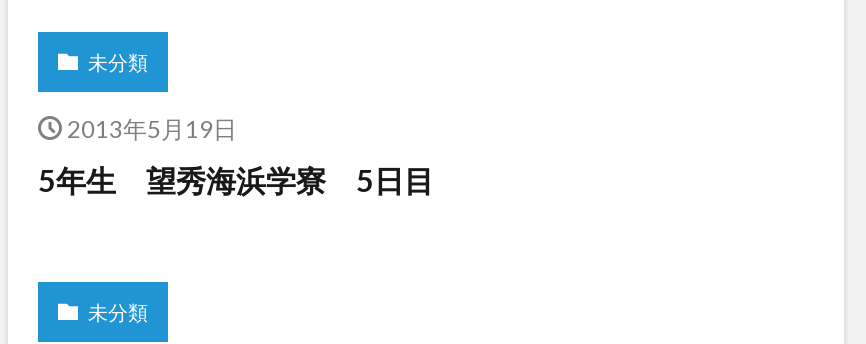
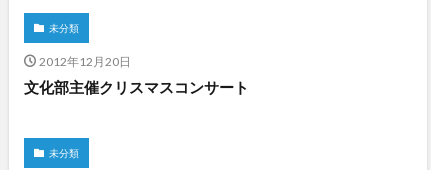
[67,114,237,144] 2013年5月19日 -> [38,54,130,69] 2012年12月20日
[38,162,434,198] 5年生 望秀海浜学寮 5日目 -> [24,78,249,96] 文化部主催クリスマスコンサート

